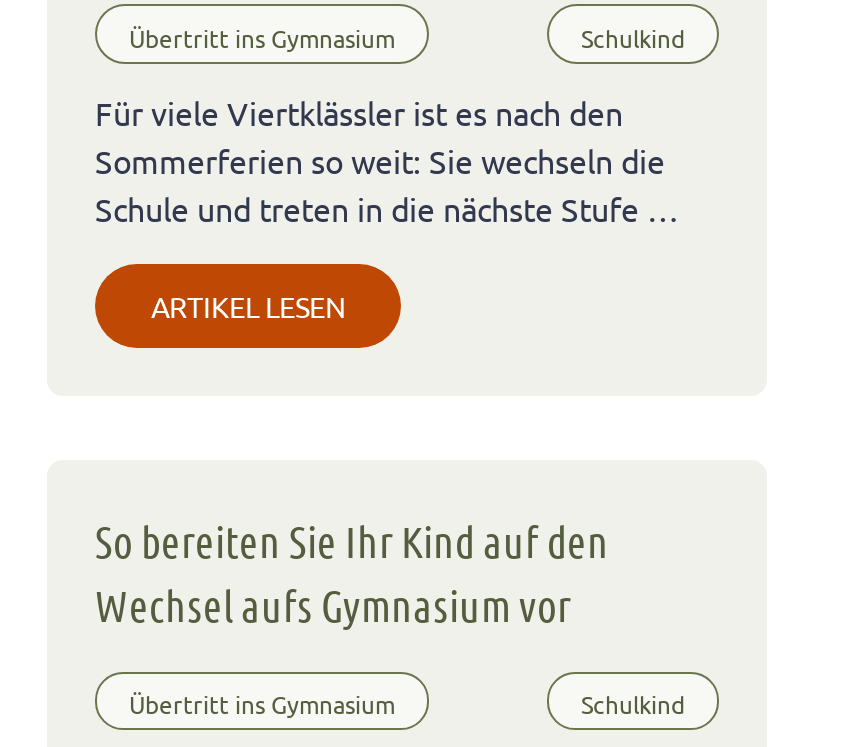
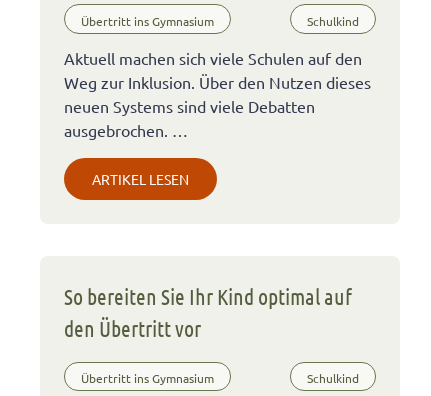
[95,91,679,227] Für viele Viertklässler ist es nach den | Sommerferien so weit: Sie wechseln die | Schule und treten in die nächste Stufe … -> [64,48,371,140] Aktuell machen sich viele Schulen auf den | Weg zur Inklusion. Über den Nutzen dieses | neuen Systems sind viele Debatten | ausgebrochen. …
[95,513,609,629] So bereiten Sie Ihr Kind auf den | Wechsel aufs Gymnasium vor -> [64,283,352,341] So bereiten Sie Ihr Kind optimal auf | den Übertritt vor

